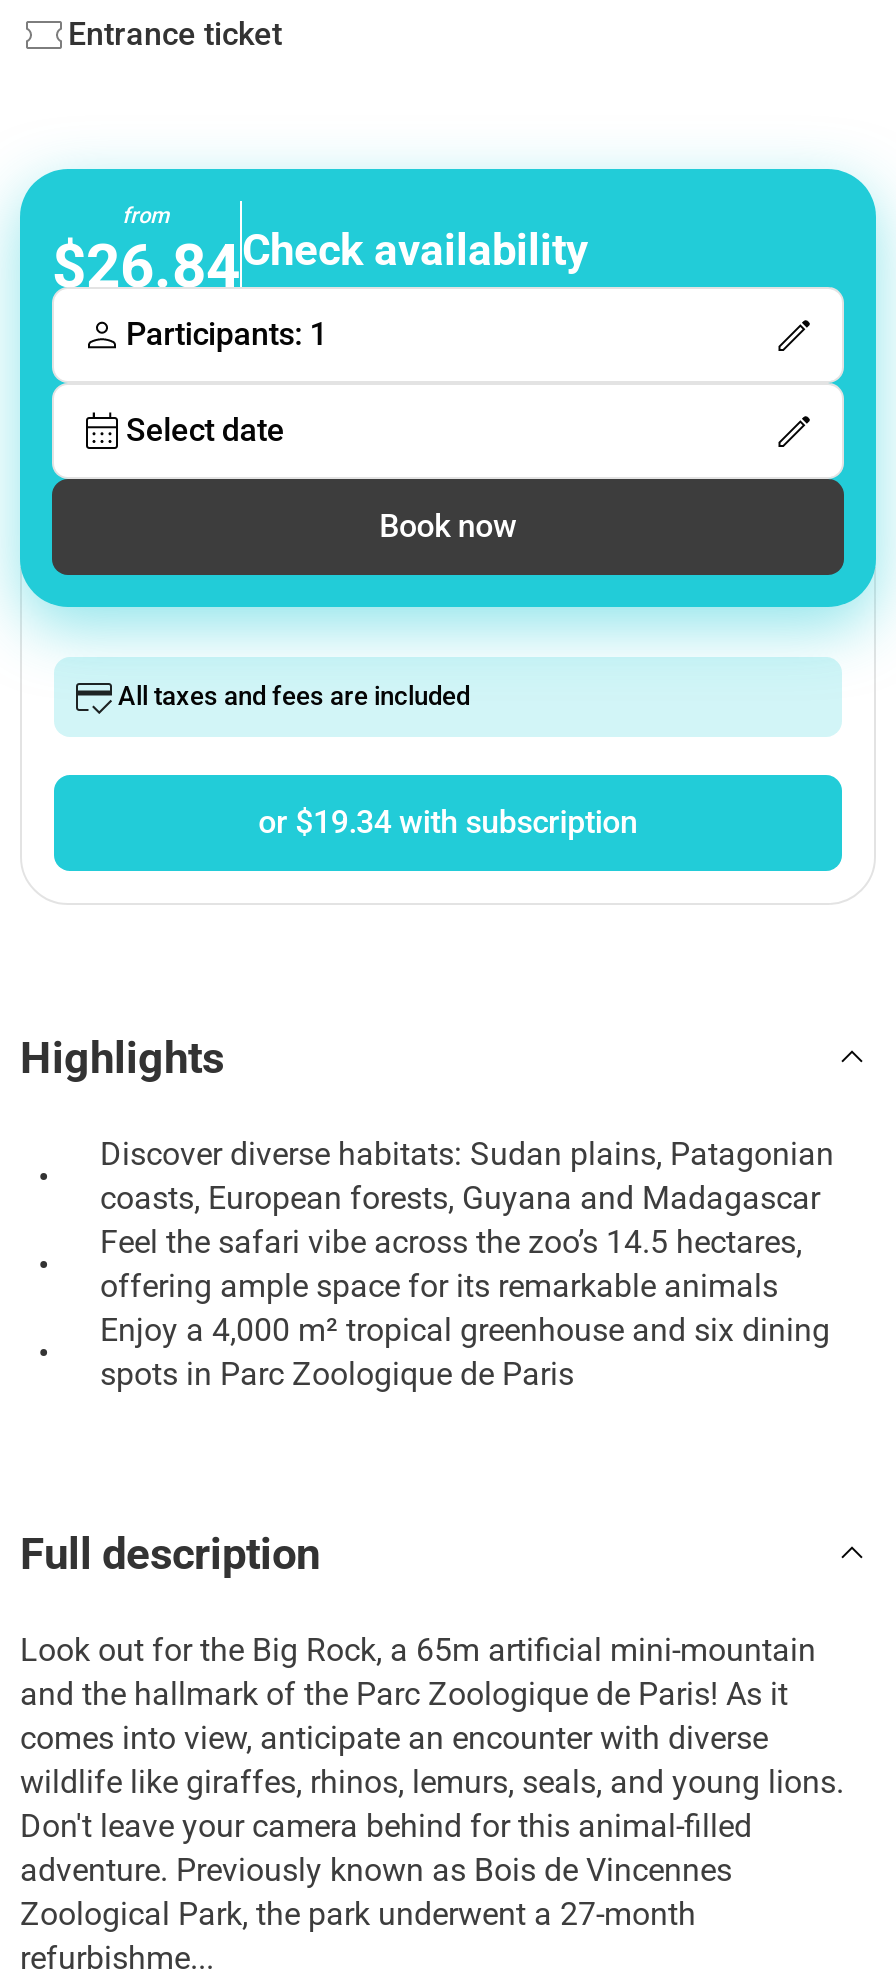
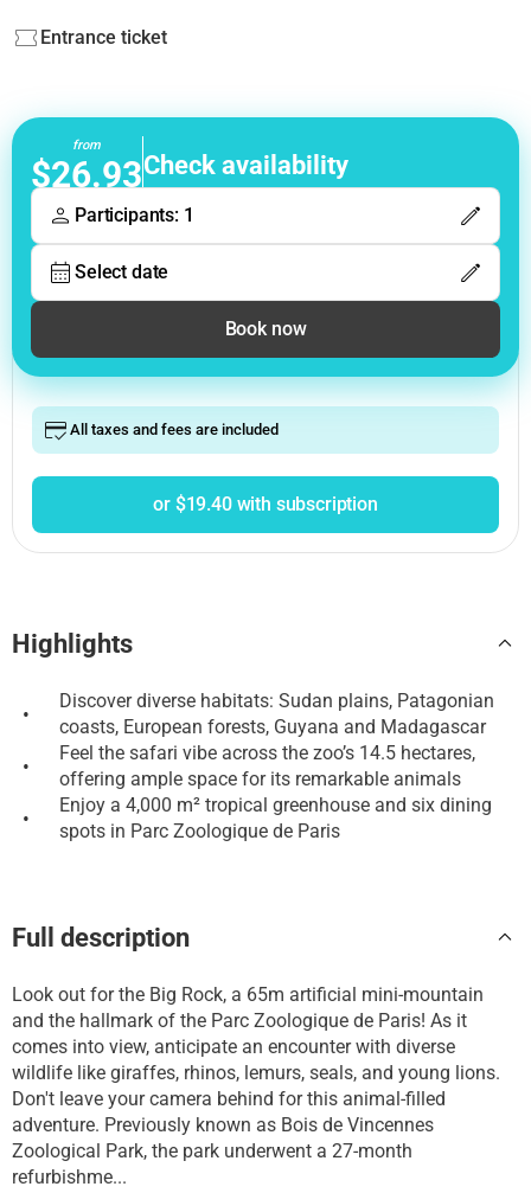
[52,225,588,300] $26.84Check availability -> [31,151,348,195] $26.93Check availability
[258,802,638,840] or $19.34 with subscription -> [153,492,378,515] or $19.40 with subscription

